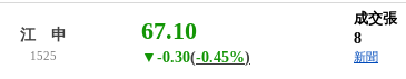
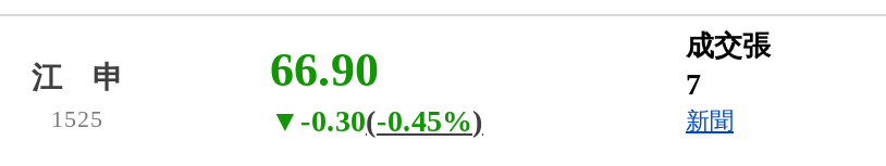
[141,18,197,45] 67.10 -> [270,44,379,97] 66.90
[354,29,362,47] 8 -> [686,66,701,101] 7

